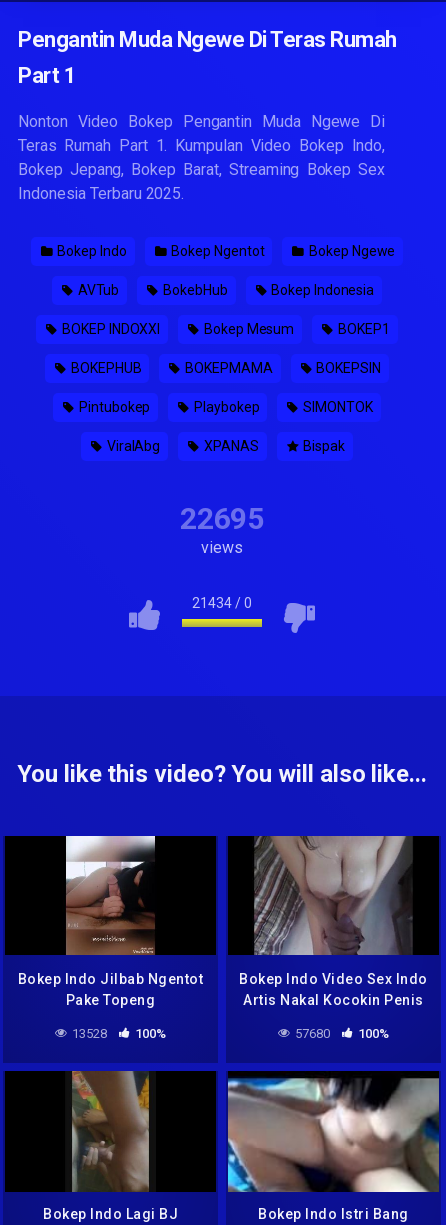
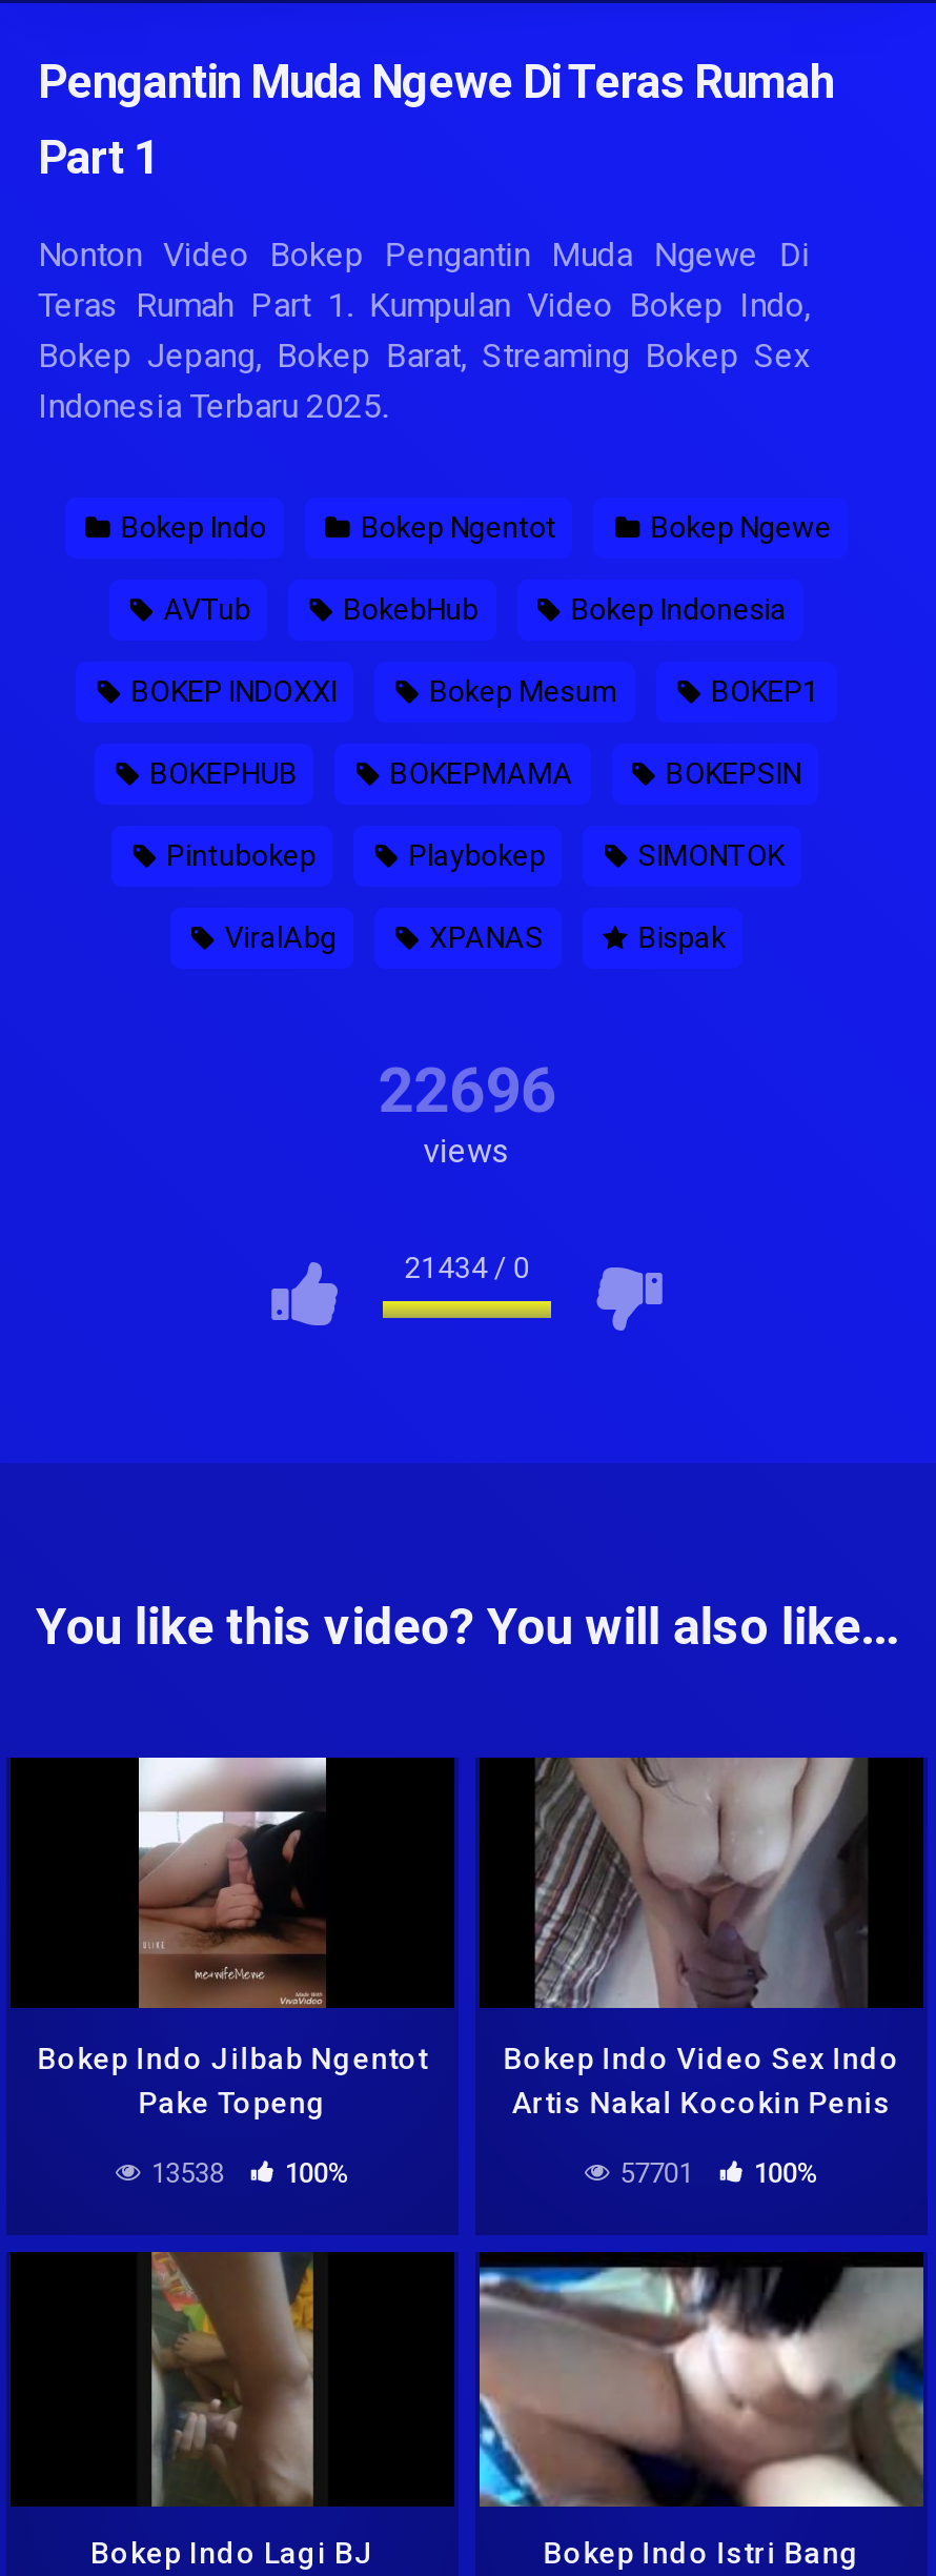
[180,501,264,536] 22695 -> [378,1053,556,1127] 22696
[69,1026,166,1041] 13528 100% -> [145,2158,349,2189] 13538 100%
[292,1026,389,1041] 57680 100% -> [614,2158,818,2189] 57701 100%

